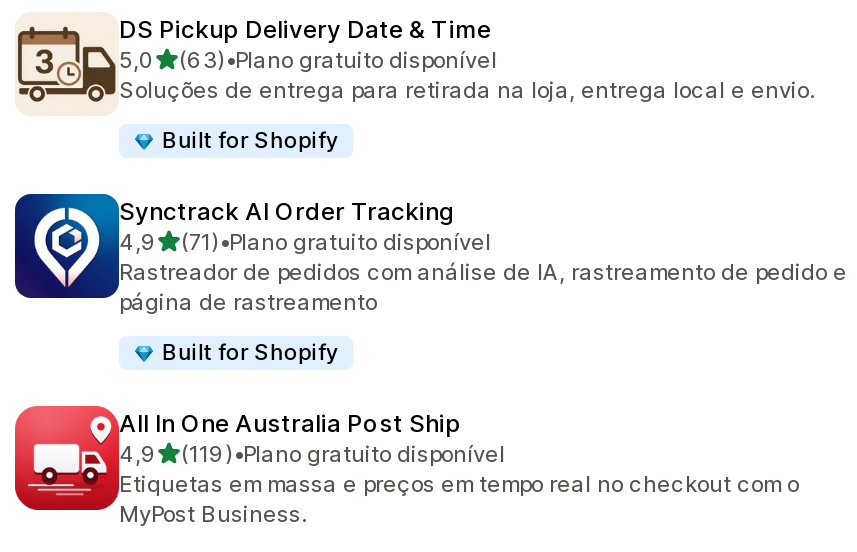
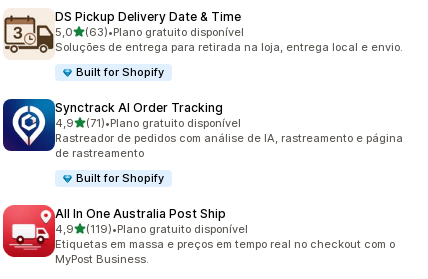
[119,258,847,316] Rastreador de pedidos com análise de IA, rastreamento de pedido e | página de rastreamento -> [55,131,403,160] Rastreador de pedidos com análise de IA, rastreamento e página | de rastreamento

